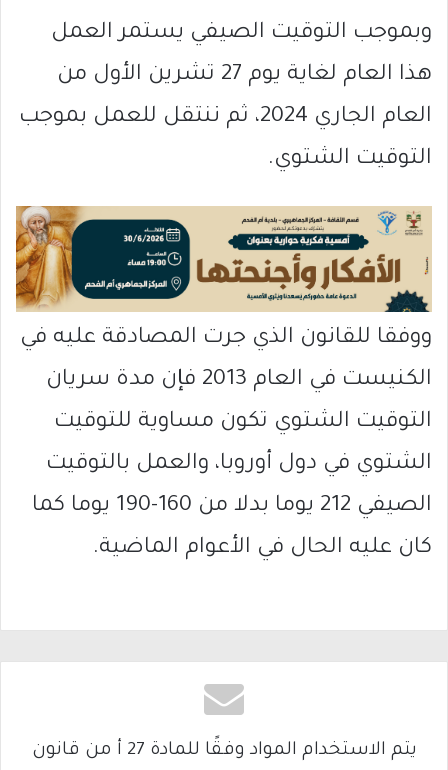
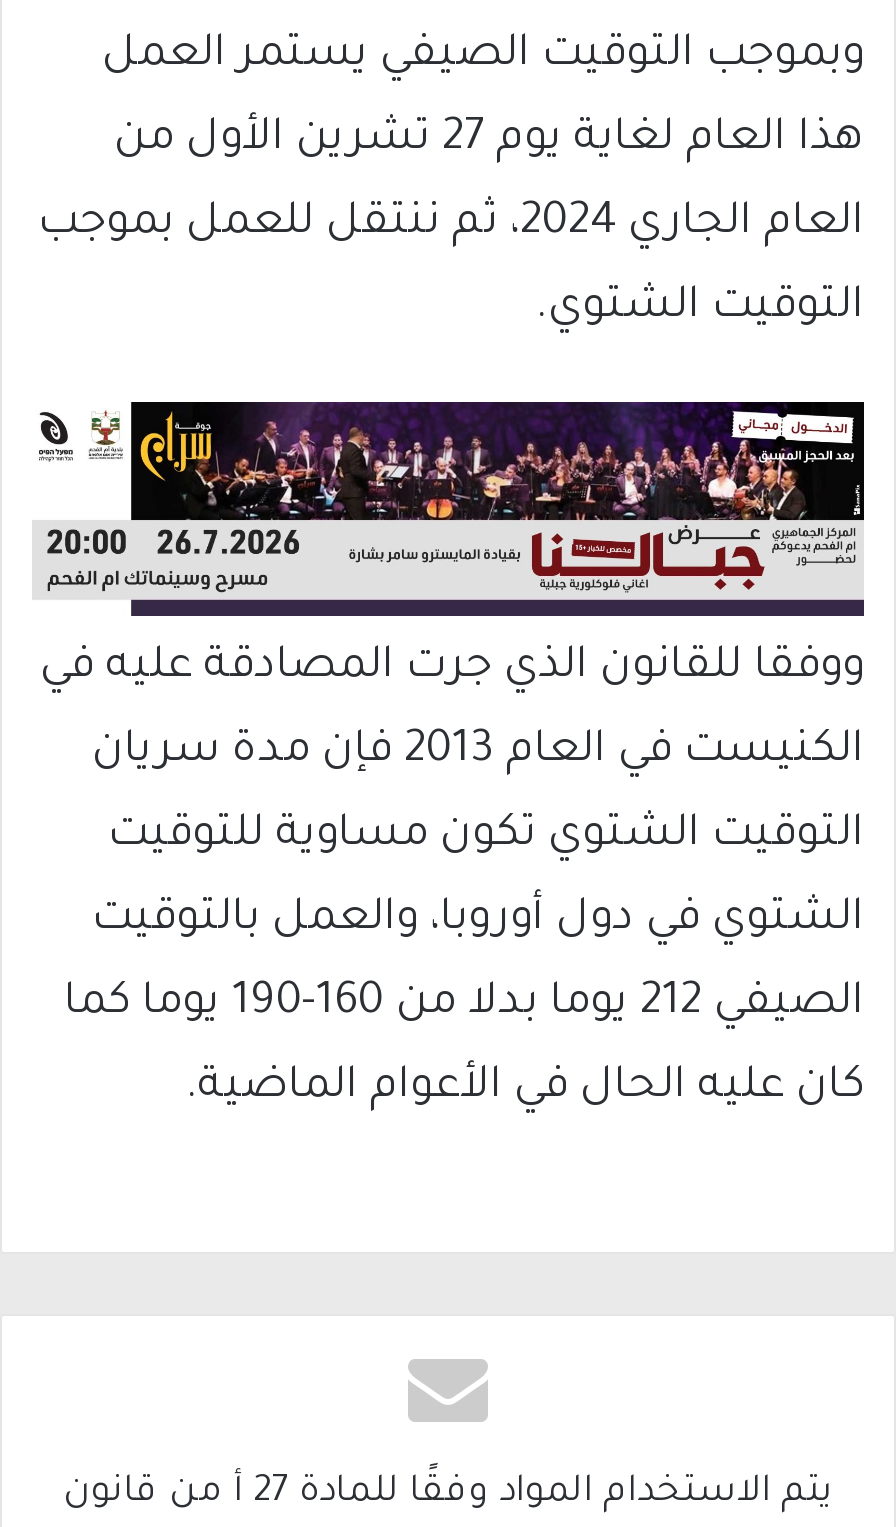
[15,205,432,312] [image] -> [32,400,866,618] [image]

